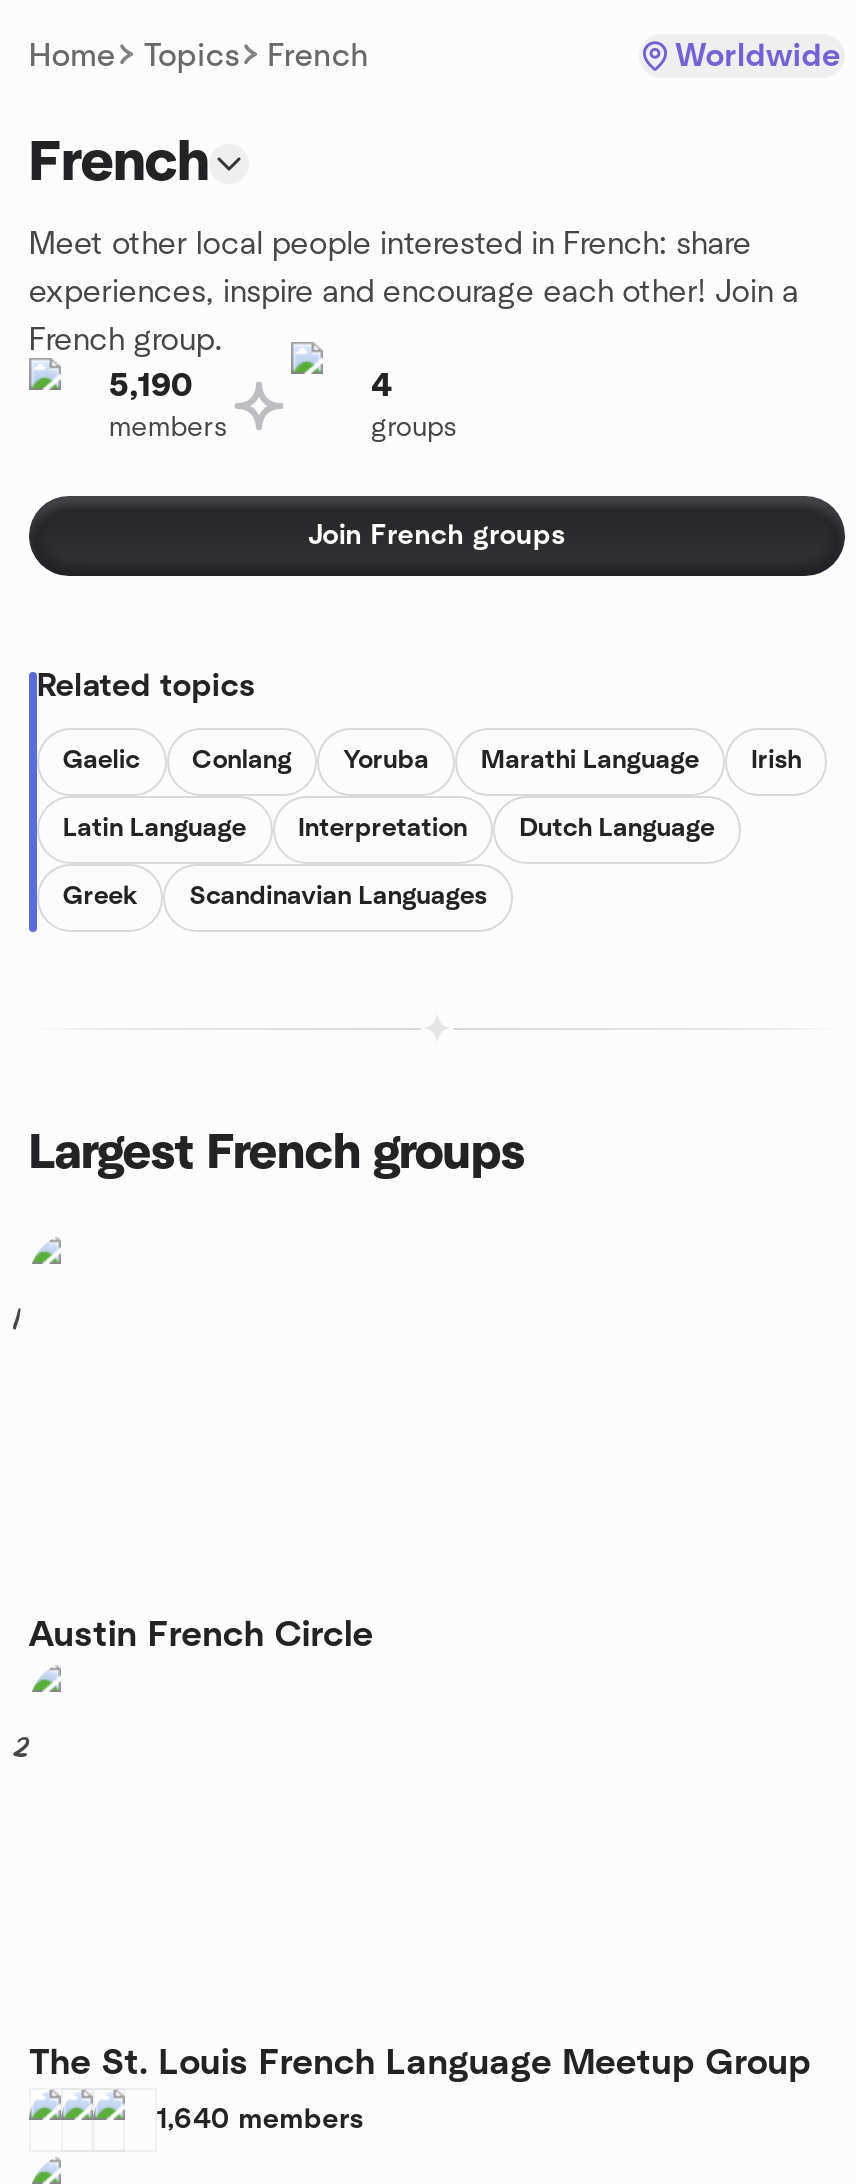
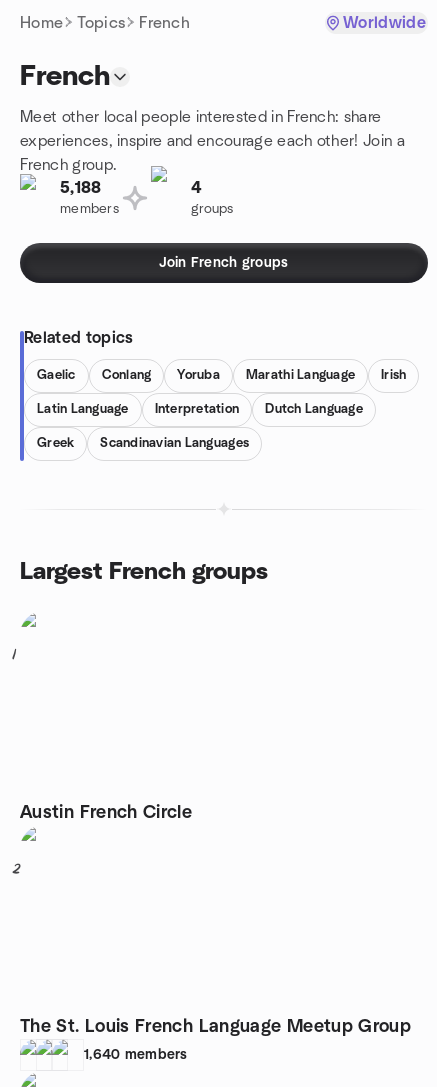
[109,370,192,402] 5,190 -> [60,180,102,196] 5,188

